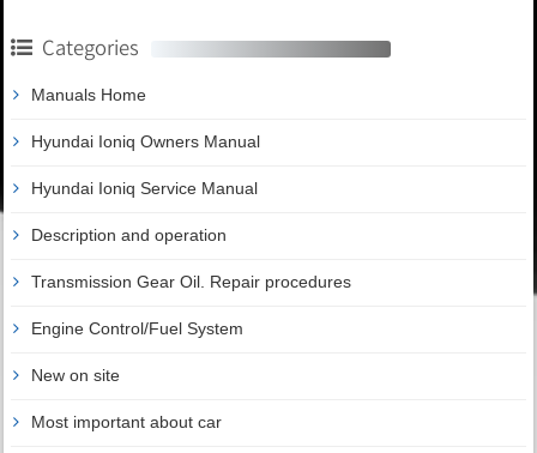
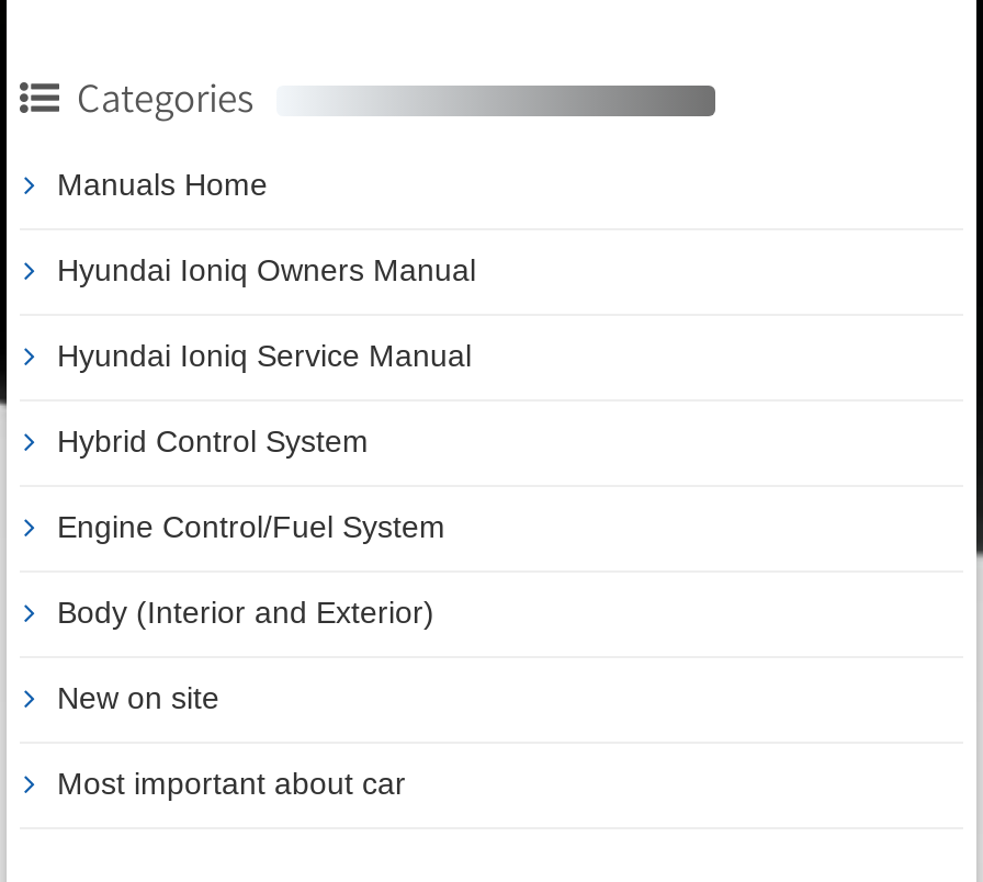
[31,225,351,291] Description and operation | Transmission Gear Oil. Repair procedures -> [57,423,369,458] Hybrid Control System
moved [31,318,243,337] -> [57,508,445,543]: Engine Control/Fuel System
none -> [57,594,434,629] Body (Interior and Exterior)

